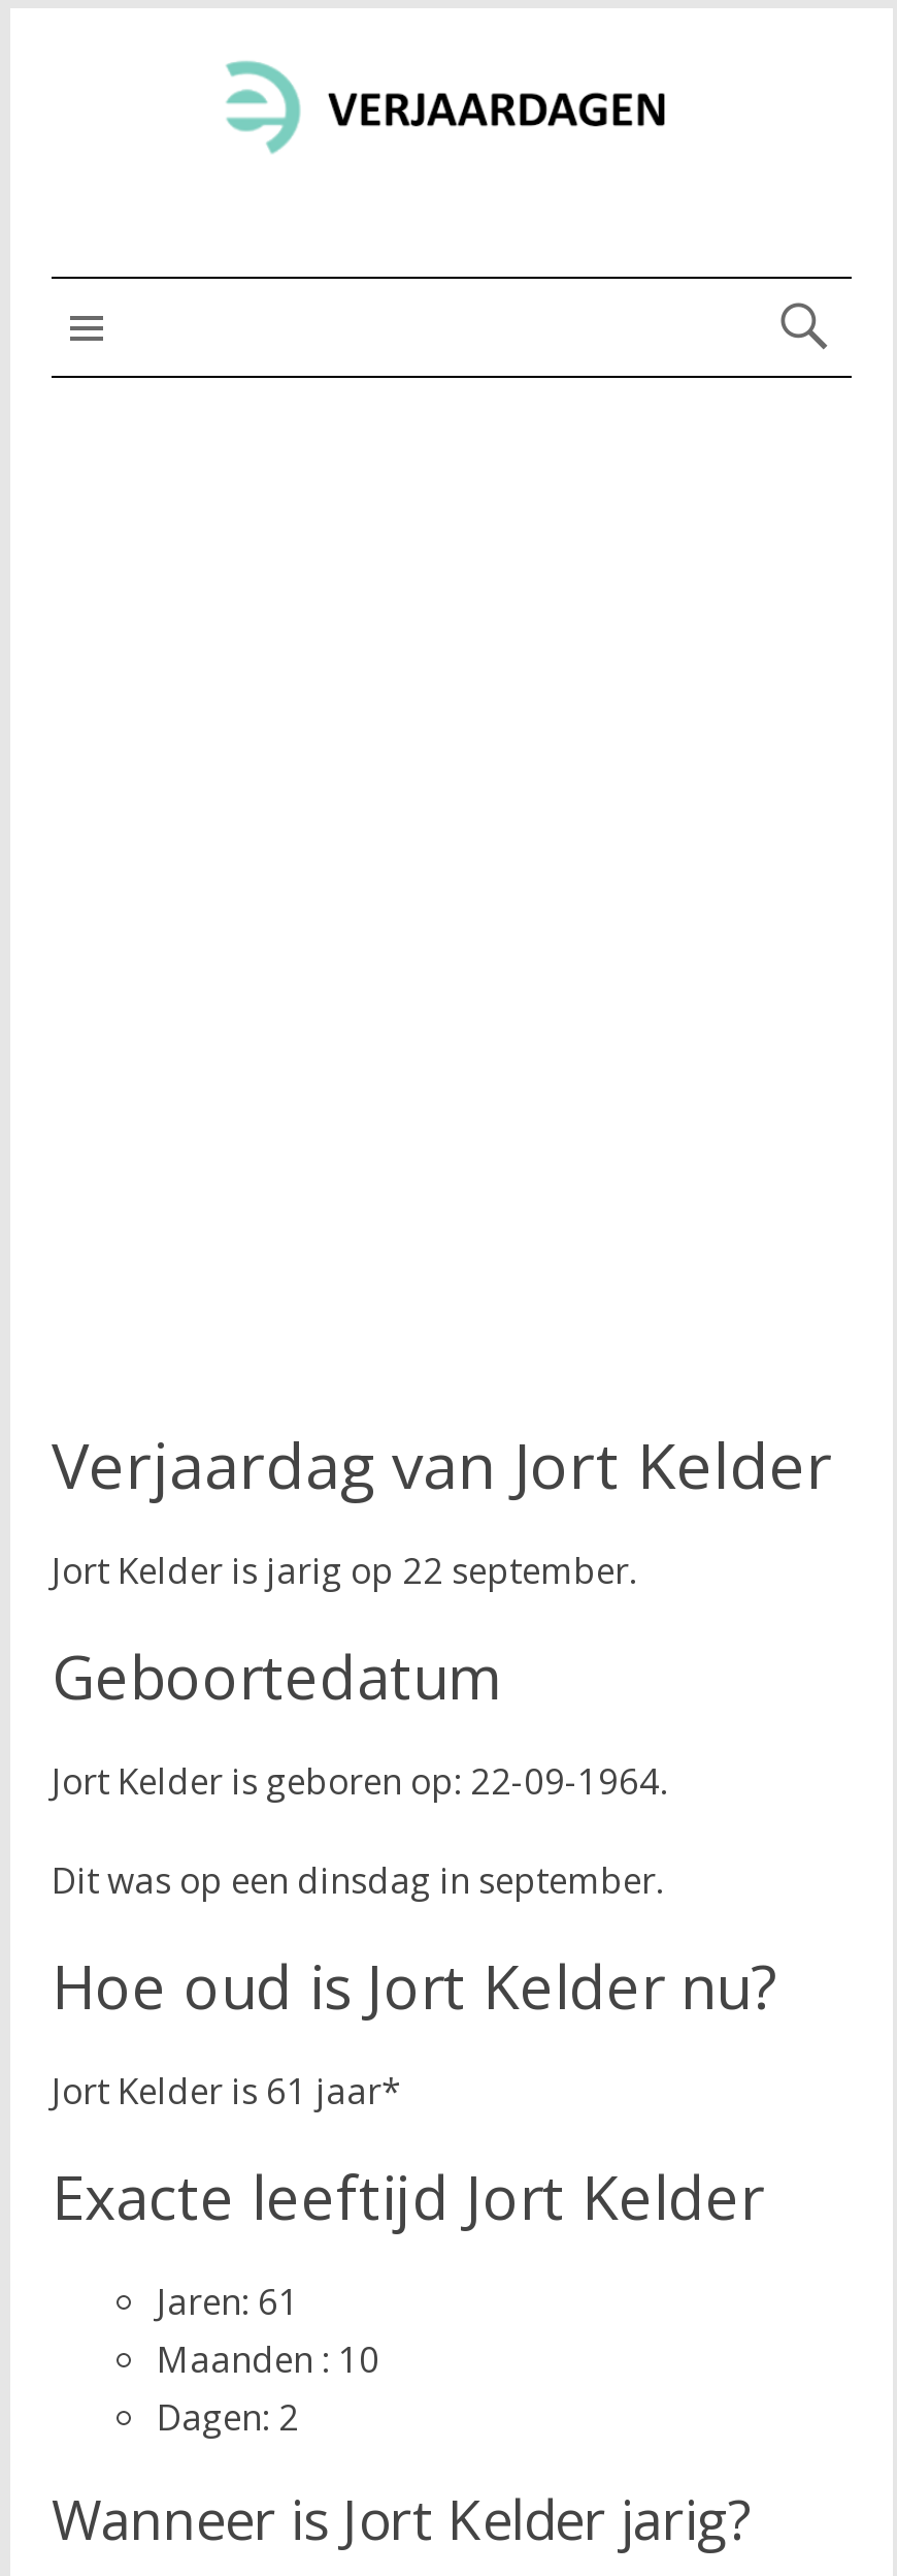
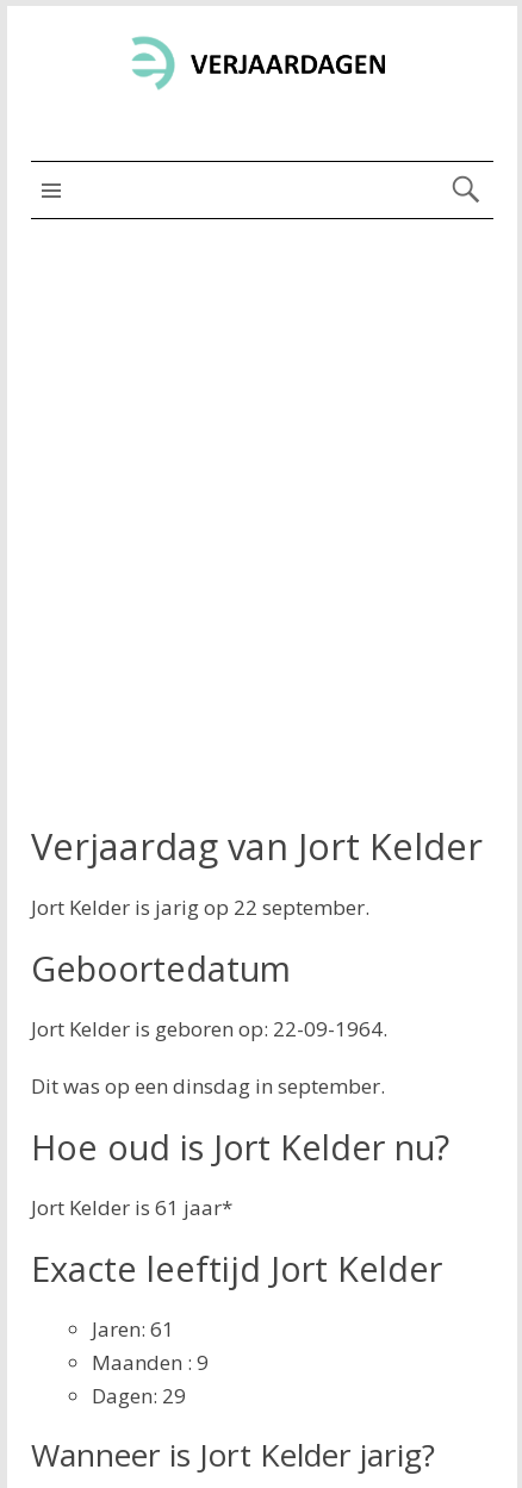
[157,2335,379,2383] Maanden : 10 -> [92,1349,209,1376] Maanden : 9
[157,2393,299,2441] Dagen: 2 -> [92,1382,186,1409] Dagen: 29

